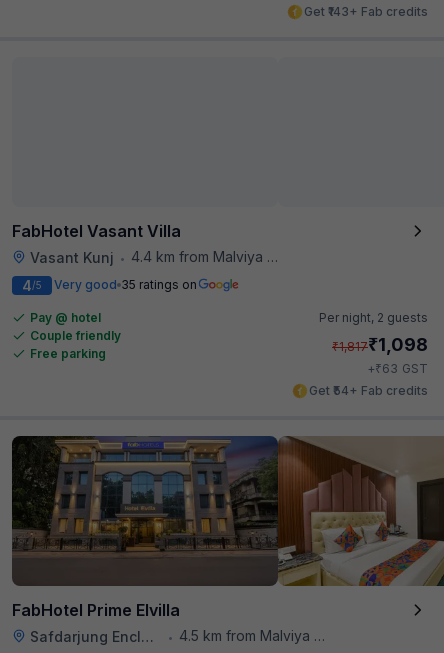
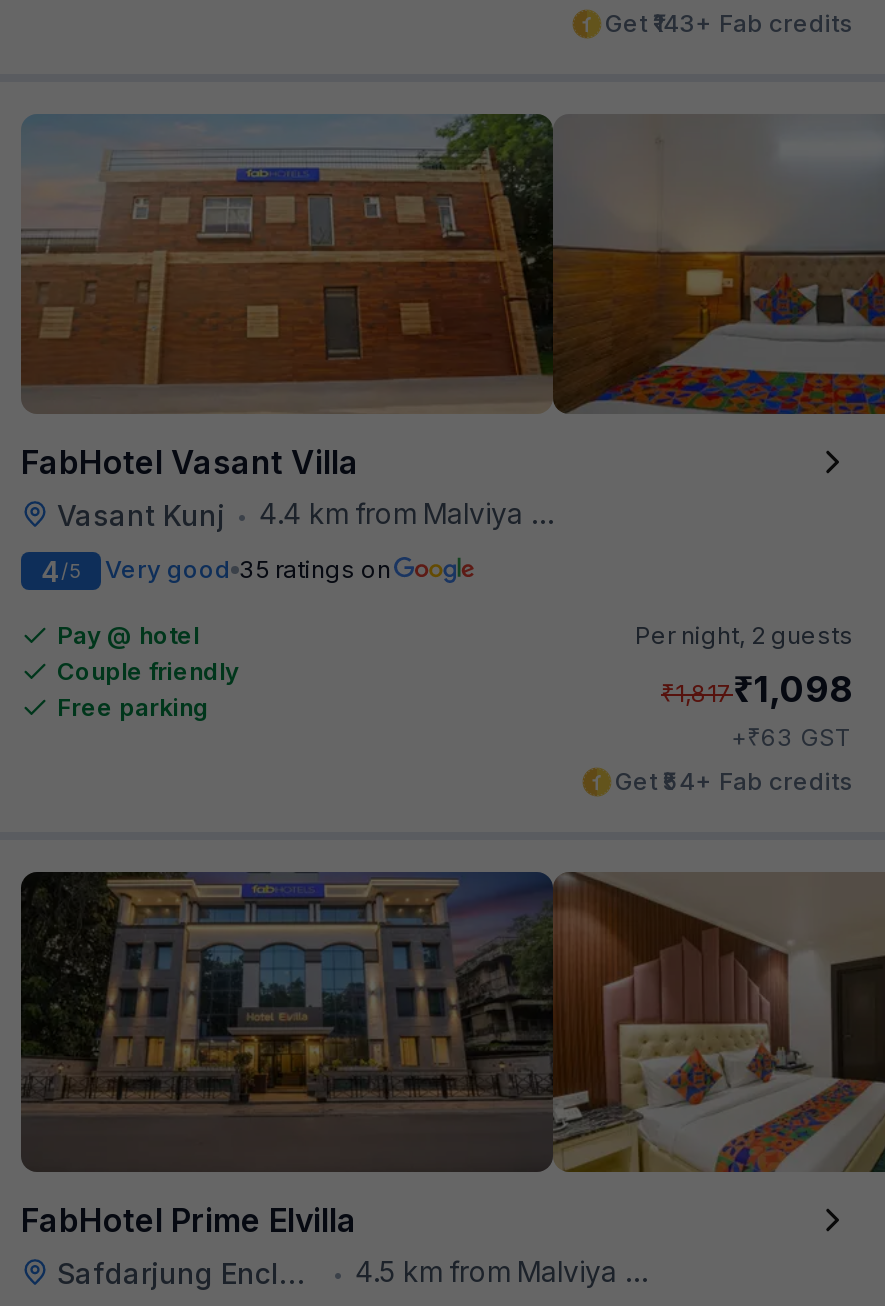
none -> [19,112,879,416] [image]

